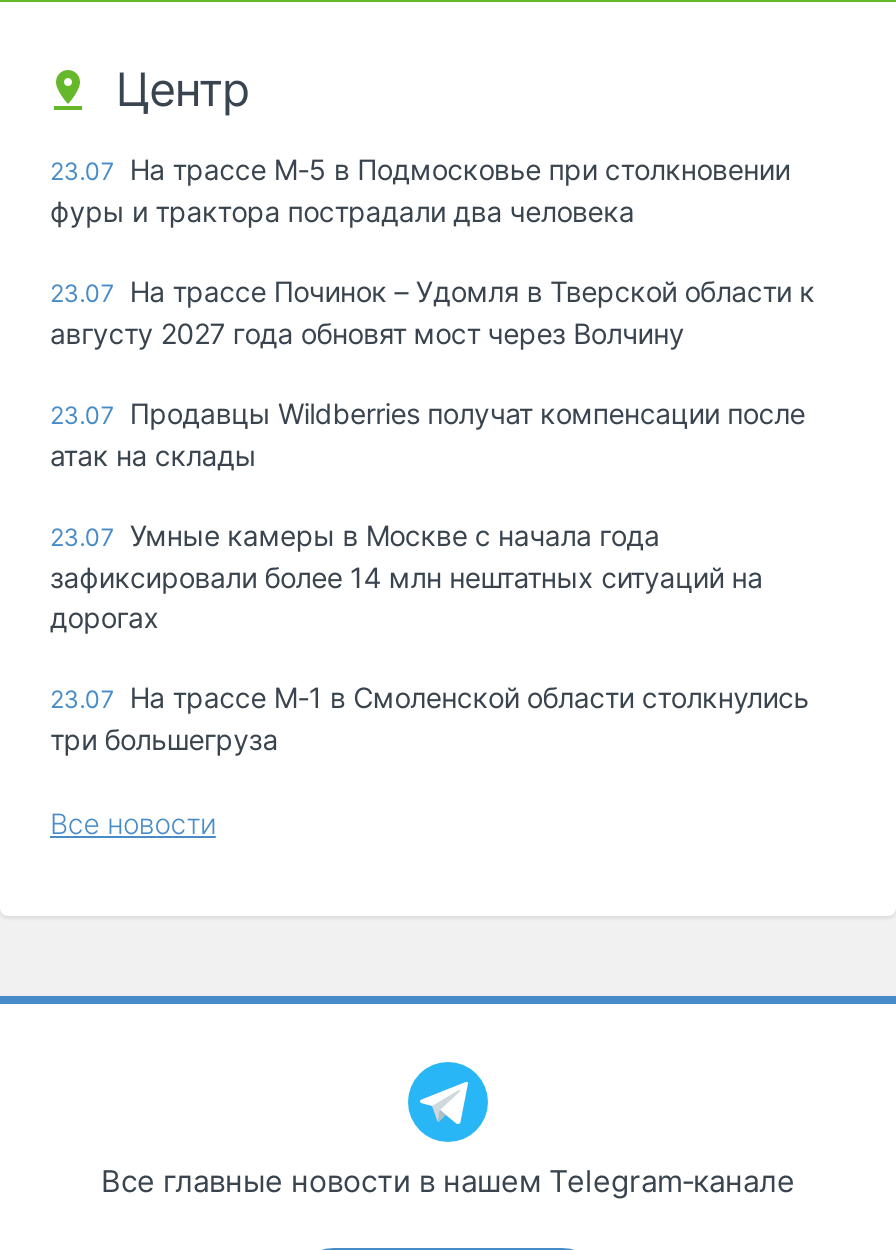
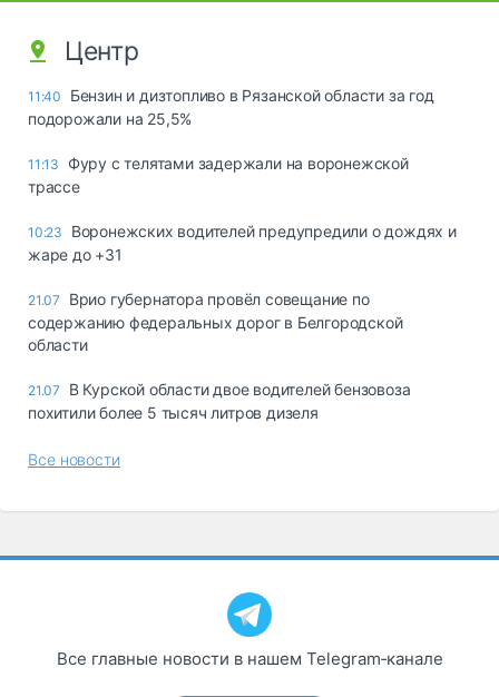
[50,152,790,228] 23.07 На трассе М-5 в Подмосковье при столкновении | фуры и трактора пострадали два человека -> [28,86,434,128] 11:40 Бензин и дизтопливо в Рязанской области за год | подорожали на 25,5%
[50,274,815,350] 23.07 На трассе Починок – Удомля в Тверской области к | августу 2027 года обновят мост через Волчину -> [28,154,409,196] 11:13 Фуру с телятами задержали на воронежской | трассе
[50,396,805,472] 23.07 Продавцы Wildberries получат компенсации после | атак на склады -> [28,222,456,264] 10:23 Воронежских водителей предупредили о дождях и | жаре до +31
[50,518,763,634] 23.07 Умные камеры в Москве с начала года | зафиксировали более 14 млн нештатных ситуаций на | дорогах -> [28,290,403,354] 21.07 Врио губернатора провёл совещание по | содержанию федеральных дорог в Белгородской | области
[50,680,809,756] 23.07 На трассе М-1 в Смоленской области столкнулись | три большегруза -> [28,380,410,422] 21.07 В Курской области двое водителей бензовоза | похитили более 5 тысяч литров дизеля

